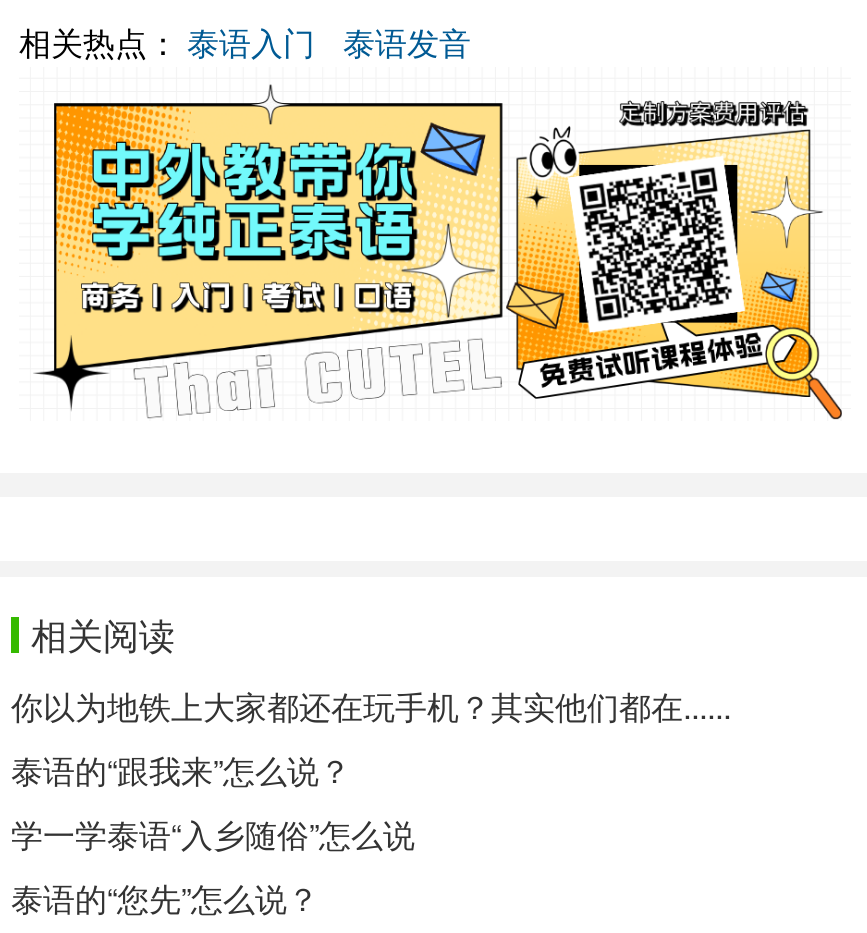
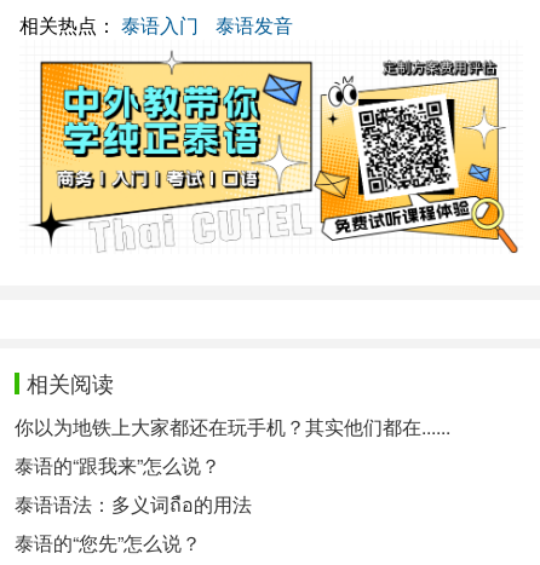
[11,811,415,857] 学一学泰语“入乡随俗”怎么说 -> [15,490,252,518] 泰语语法：多义词ถือ的用法

